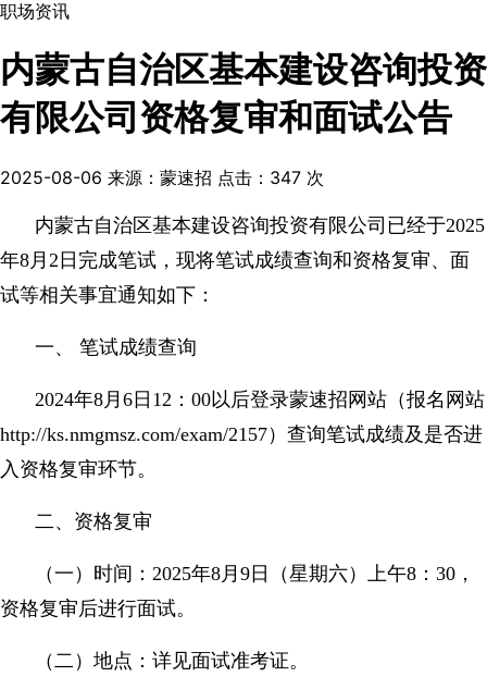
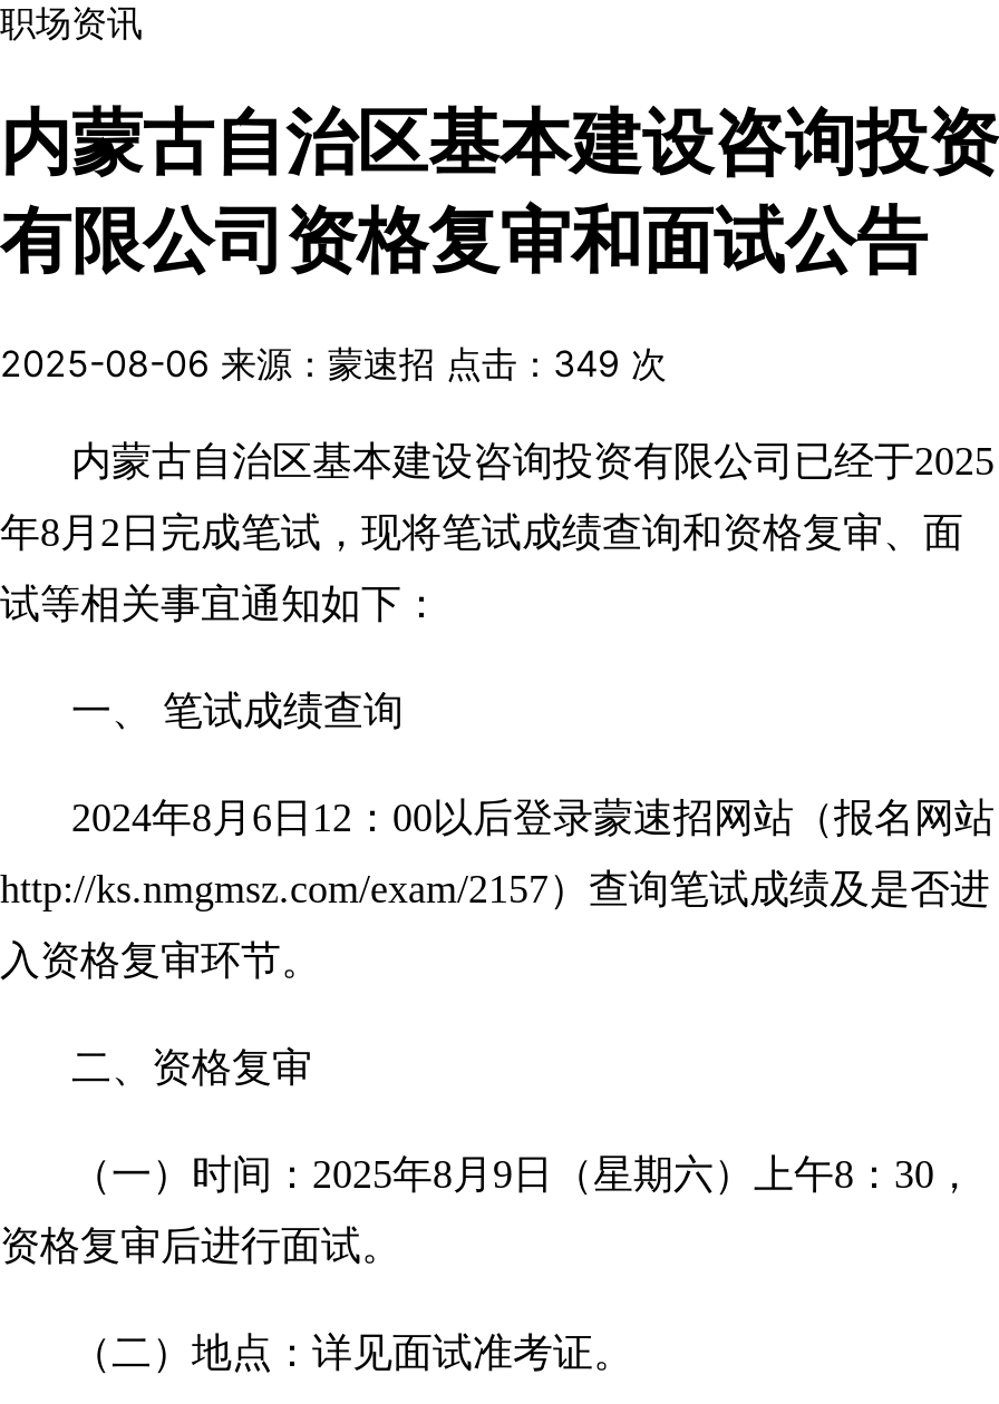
[0,166,324,188] 2025-08-06来源：蒙速招点击：347次 -> [0,341,667,385] 2025-08-06来源：蒙速招点击：349次

